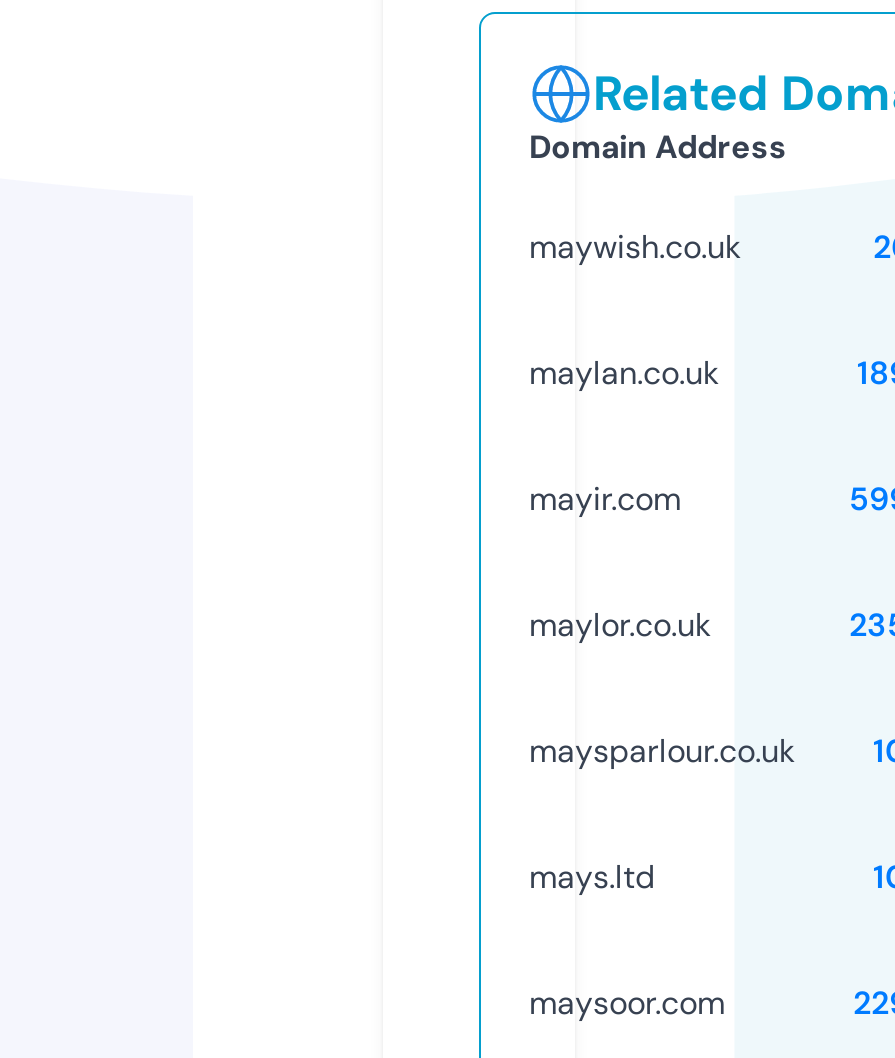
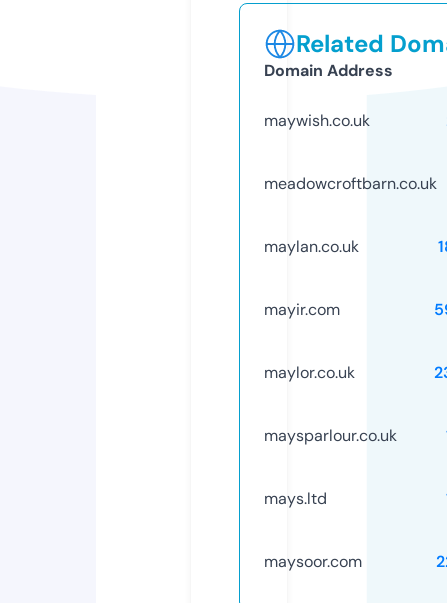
none -> [264,173,437,194] meadowcroftbarn.co.uk

